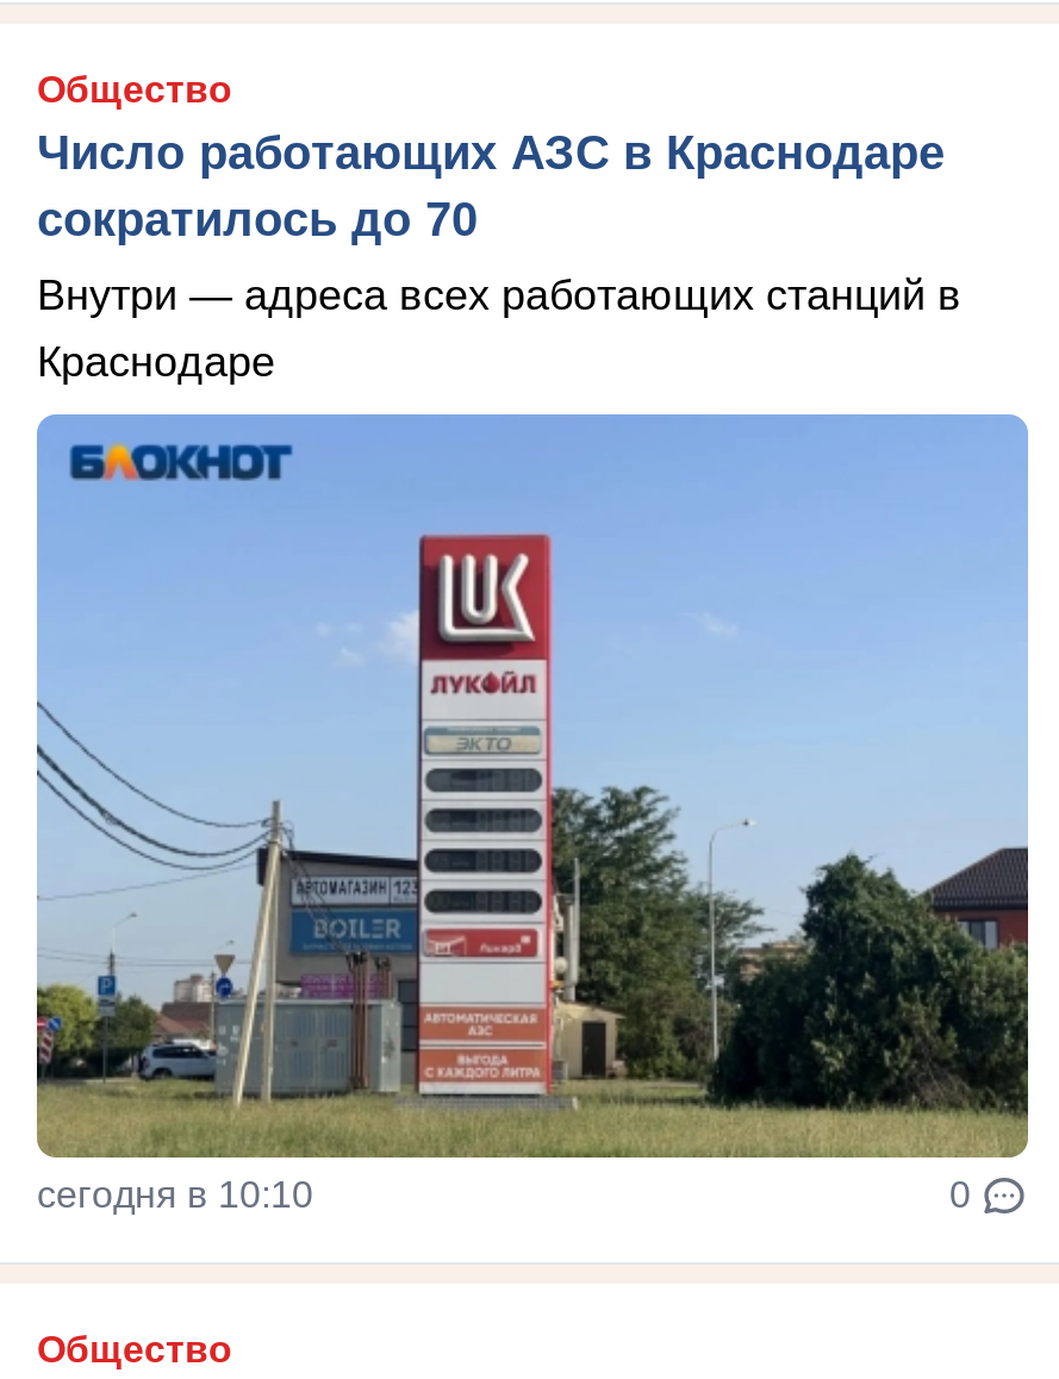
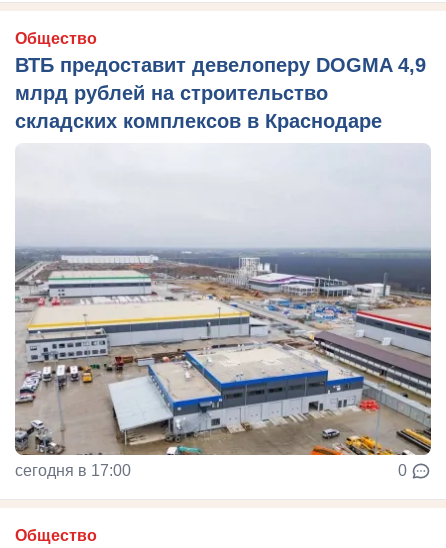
[37,125,961,385] Число работающих АЗС в Краснодаре | сократилось до 70 | Внутри — адреса всех работающих станций в | Краснодаре -> [15,54,426,132] ВТБ предоставит девелоперу DOGMA 4,9 | млрд рублей на строительство | складских комплексов в Краснодаре
[37,414,1028,1214] [image] | сегодня в 10:10 -> [14,144,432,479] [image] | сегодня в 17:00

